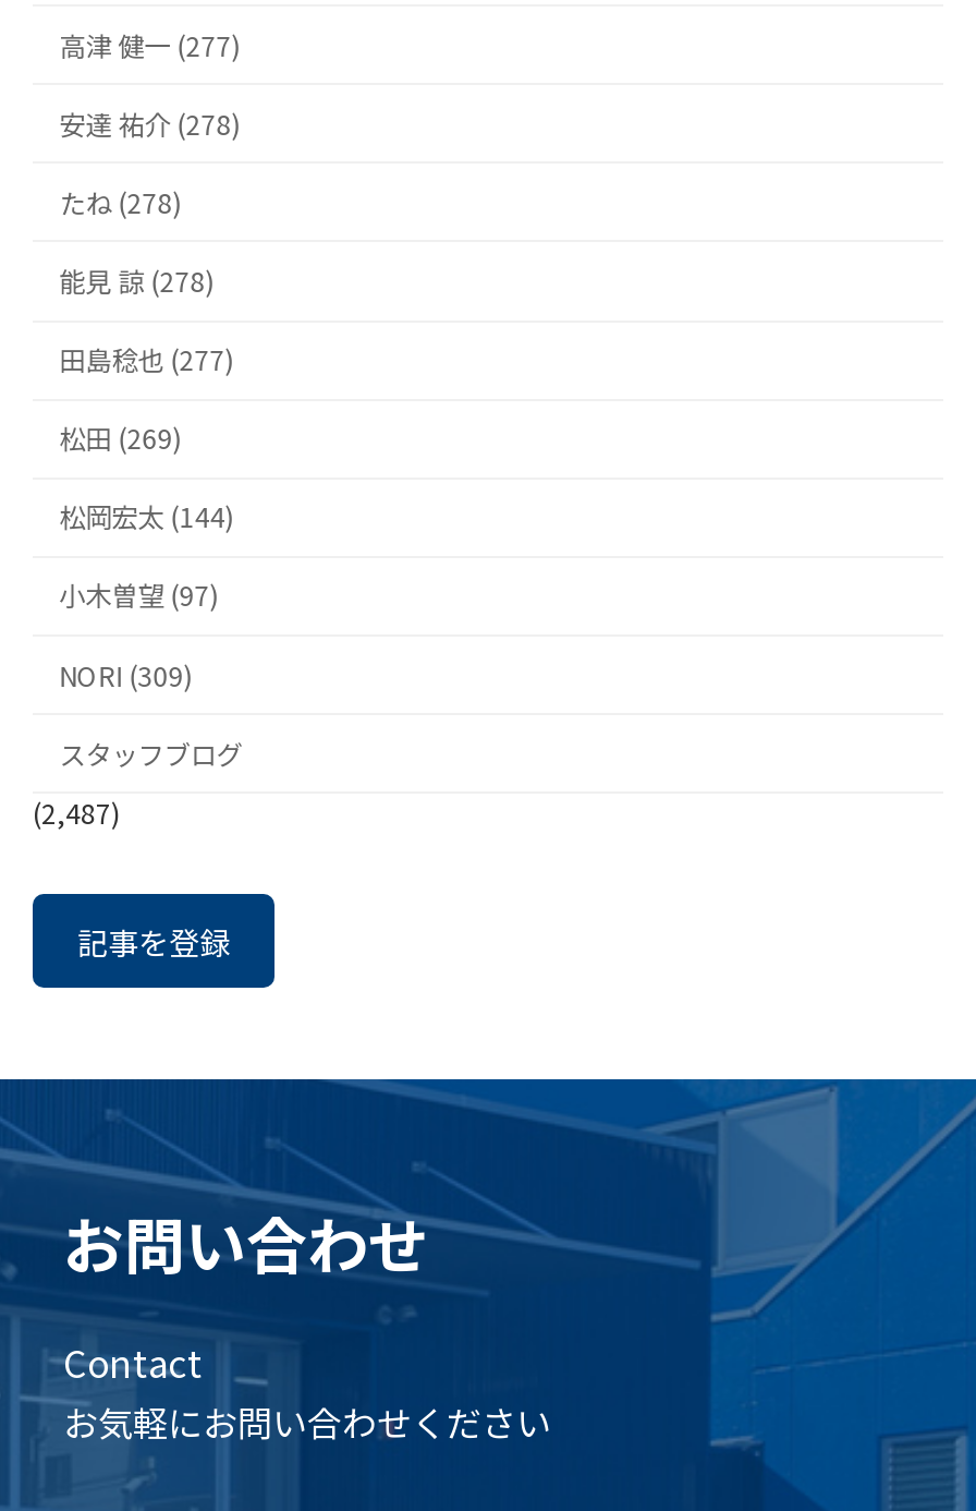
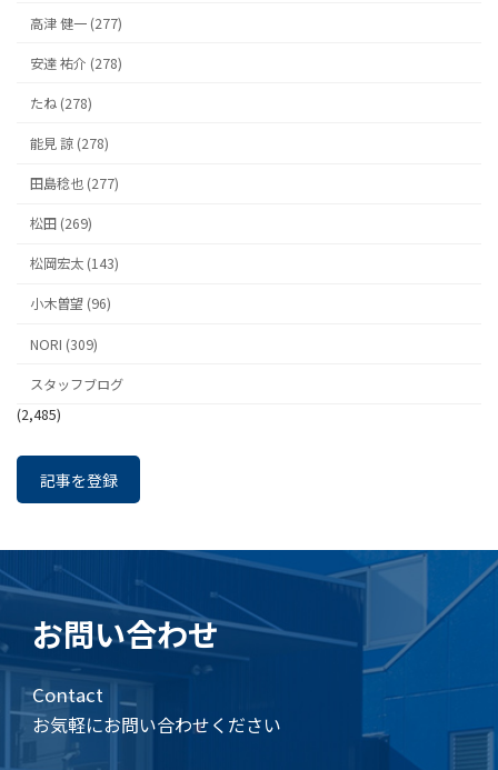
[59,498,234,537] 松岡宏太 (144) -> [30,254,119,274] 松岡宏太 (143)
[59,577,218,616] 小木曽望 (97) -> [30,294,111,314] 小木曽望 (96)
[33,794,120,834] (2,487) -> [17,405,61,425] (2,485)

